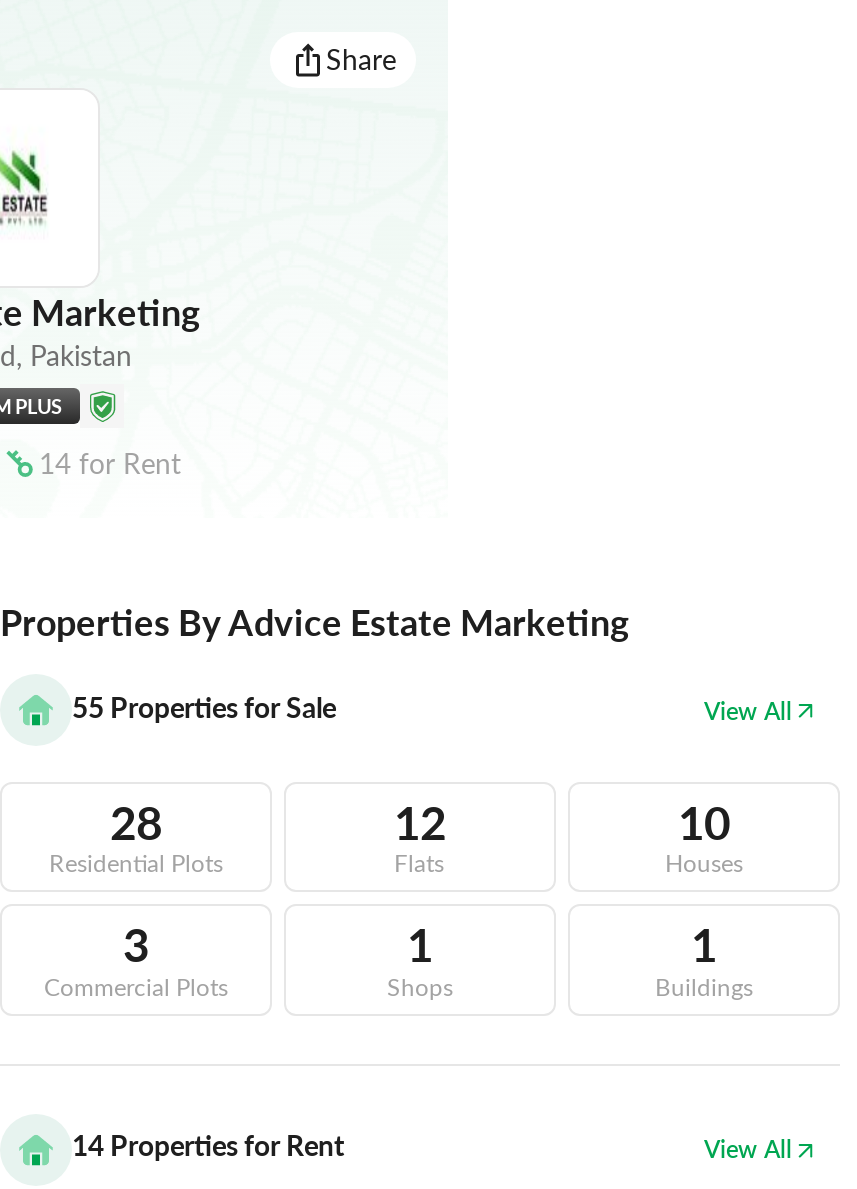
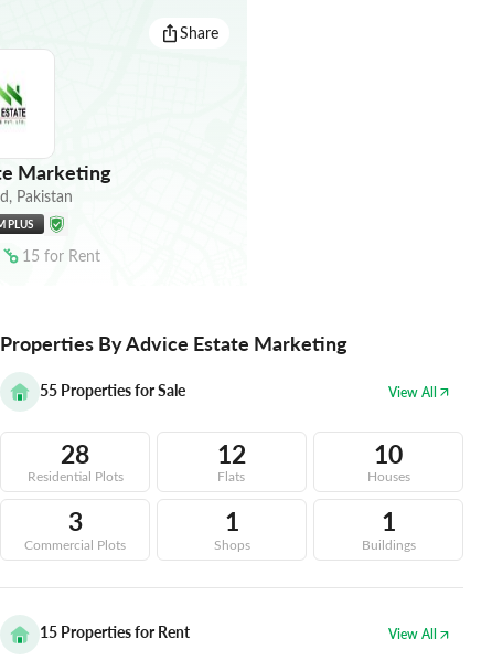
[39,443,181,481] 14 for Rent -> [22,245,100,266] 15 for Rent
[72,1126,344,1164] 14 Properties for Rent -> [40,622,190,643] 15 Properties for Rent

